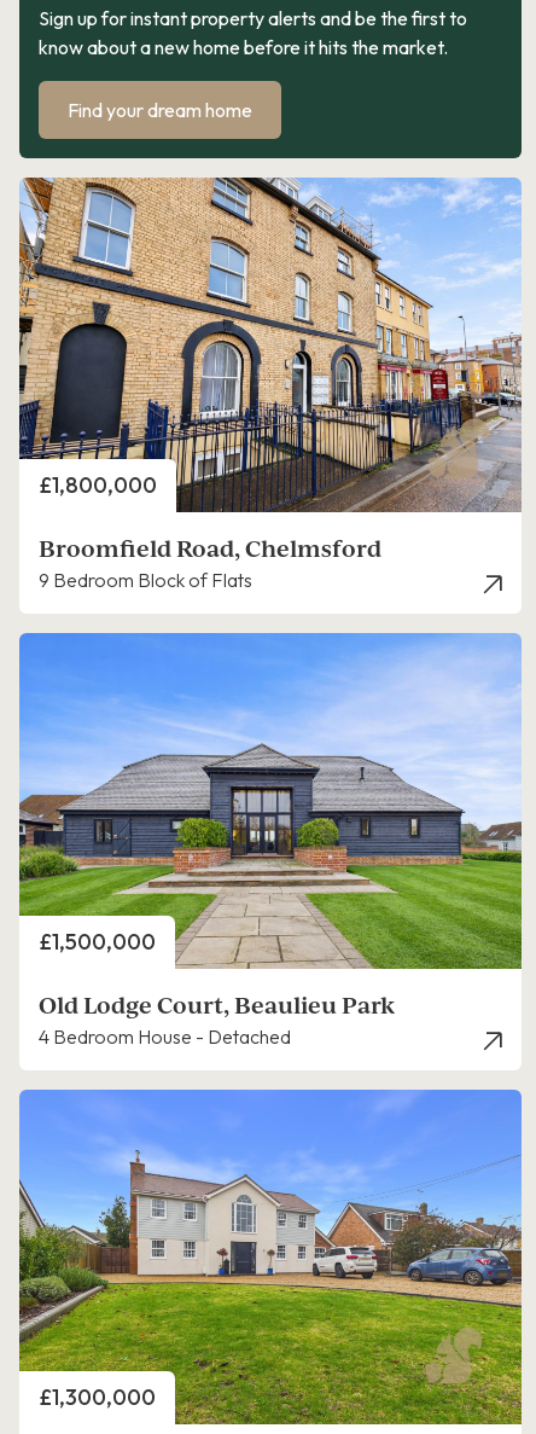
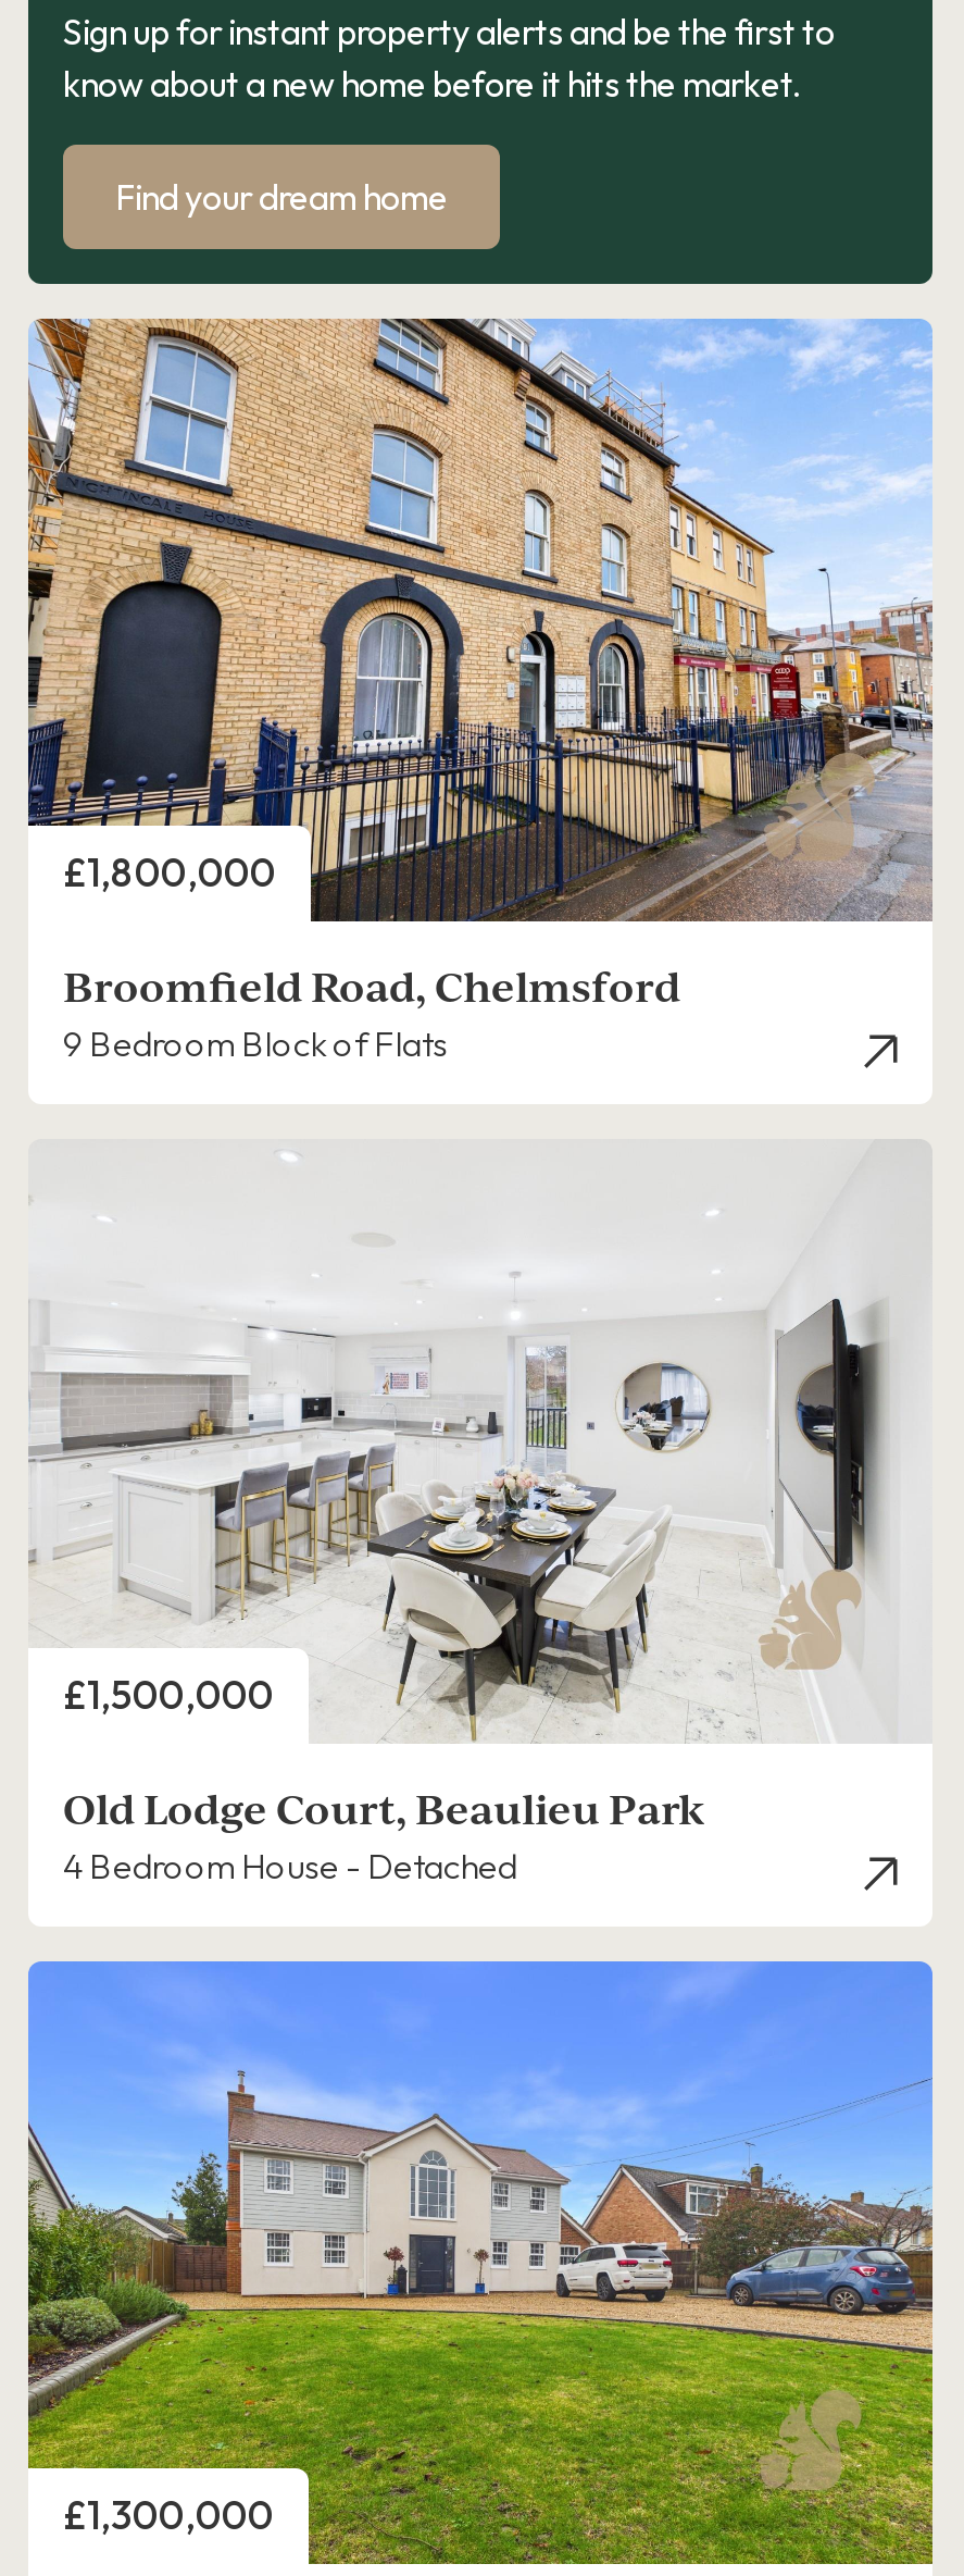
[18,632,523,970] [image] -> [28,1139,932,1744] [image]

